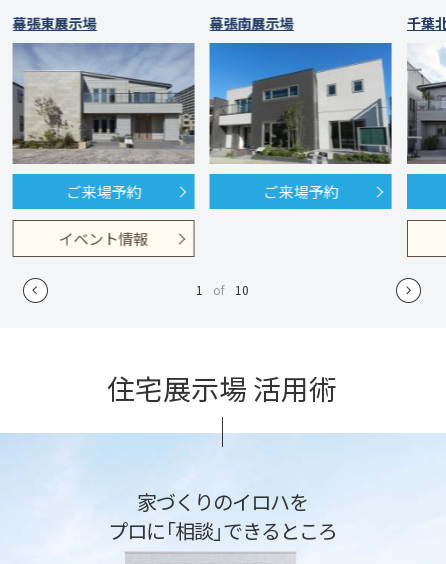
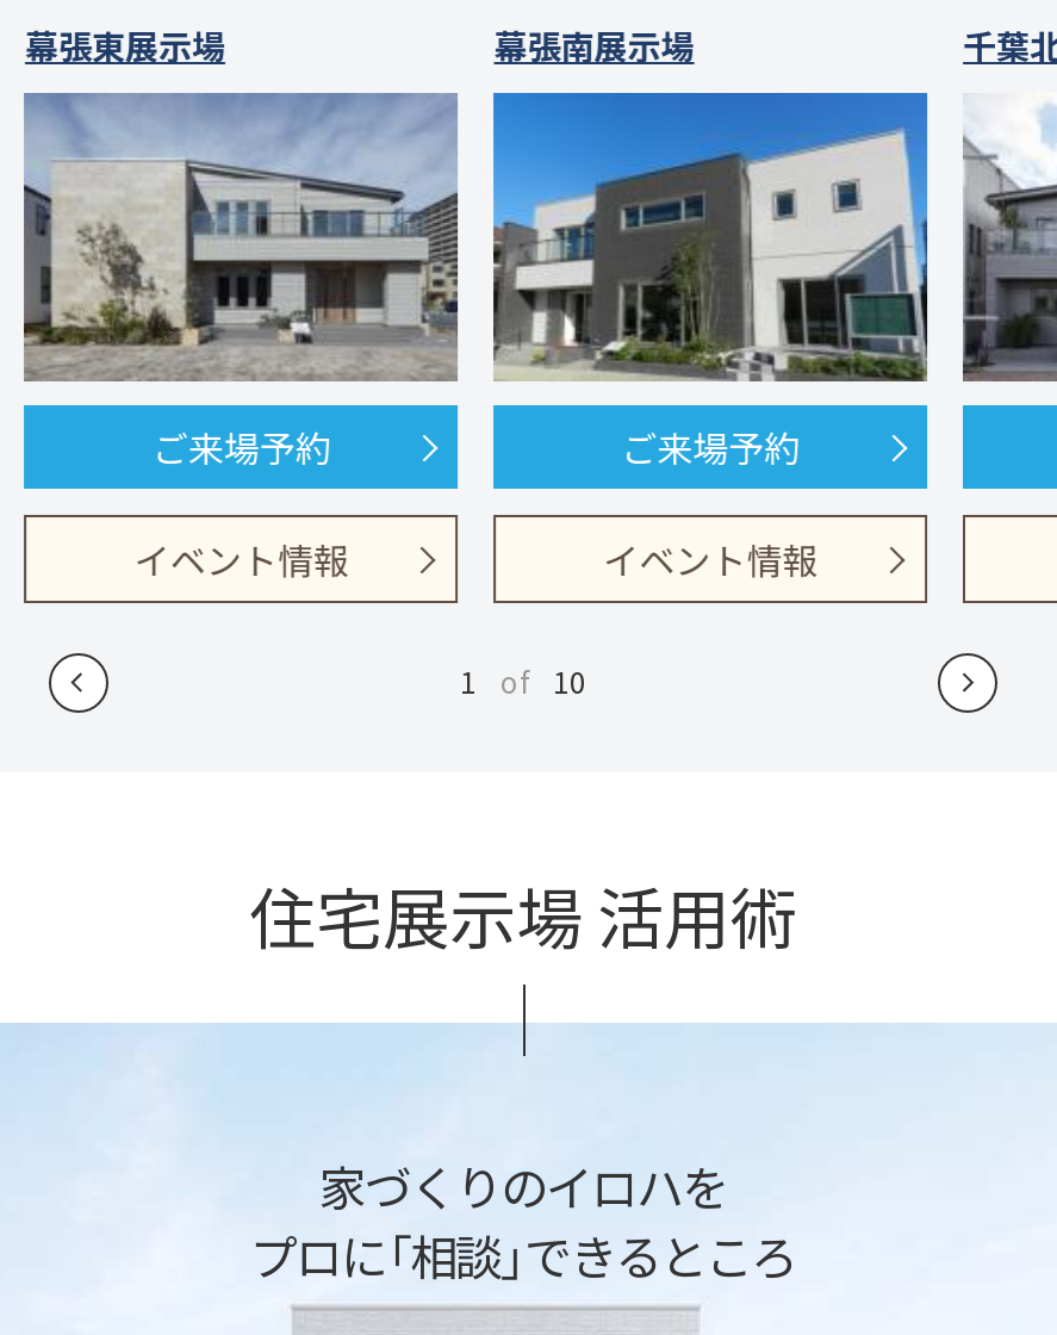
none -> [603,534,818,584] イベント情報

